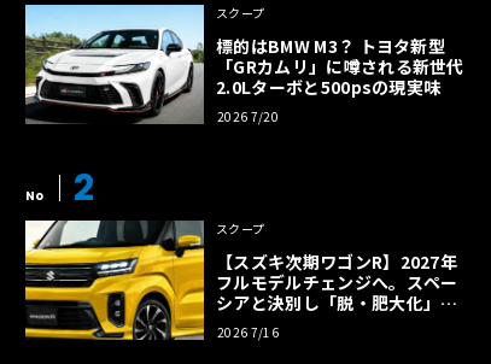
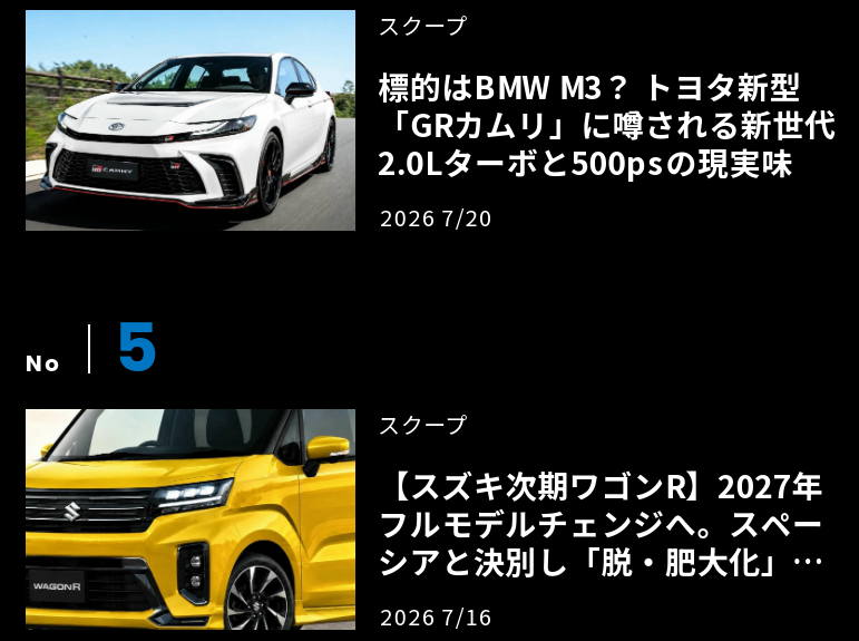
[25,163,94,213] No 2 -> [26,301,157,395] No 5

